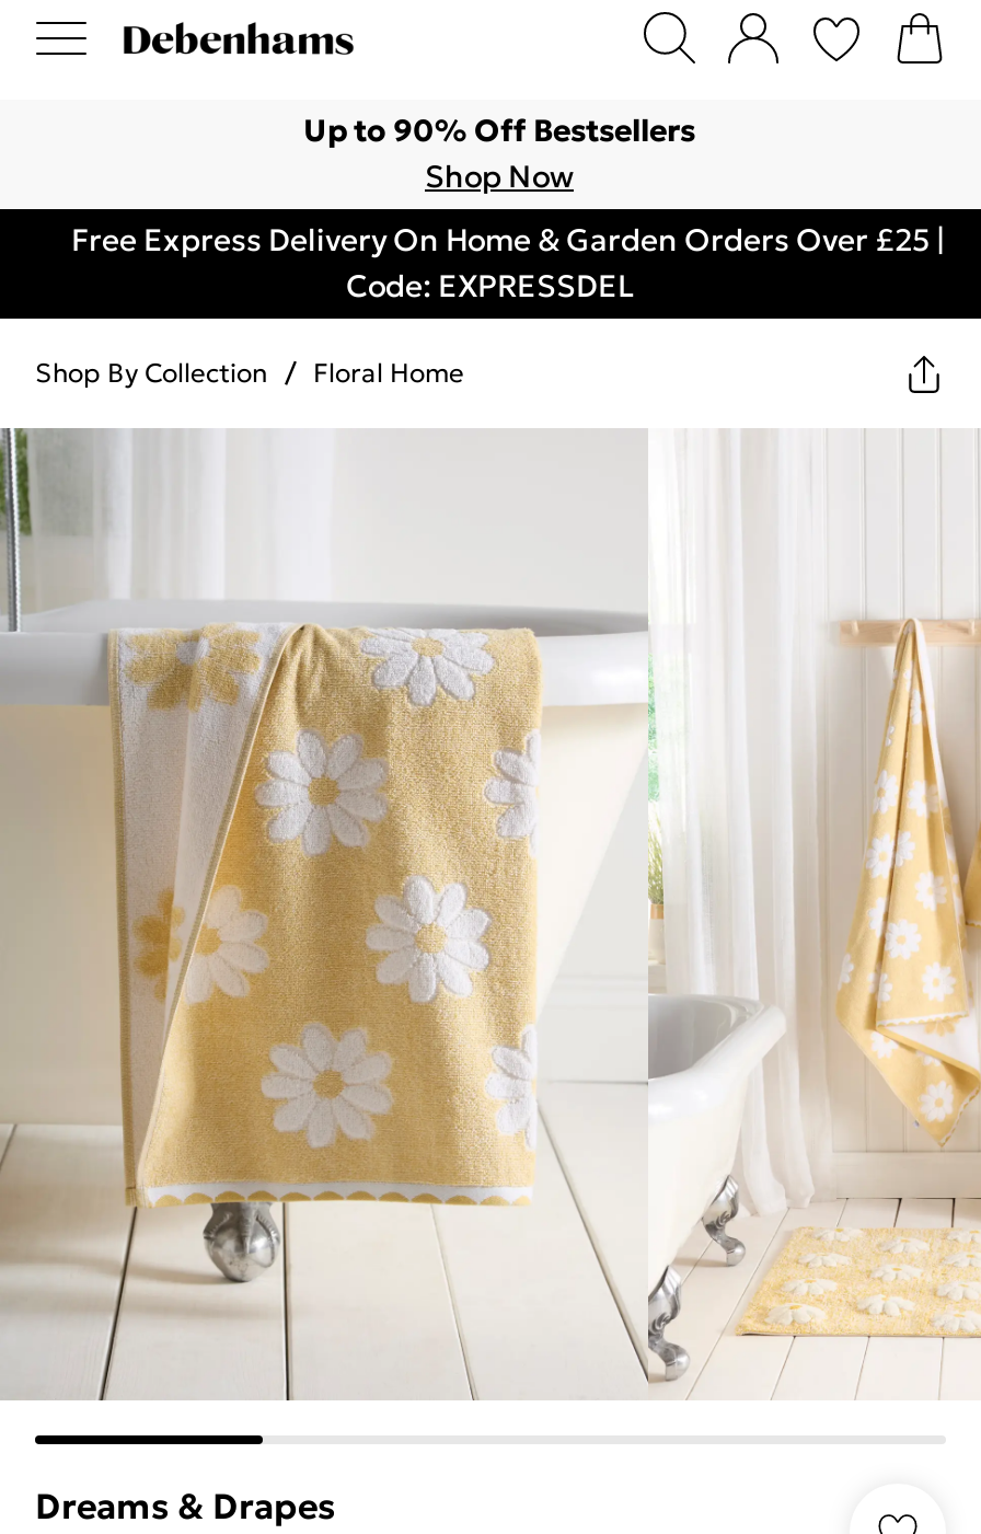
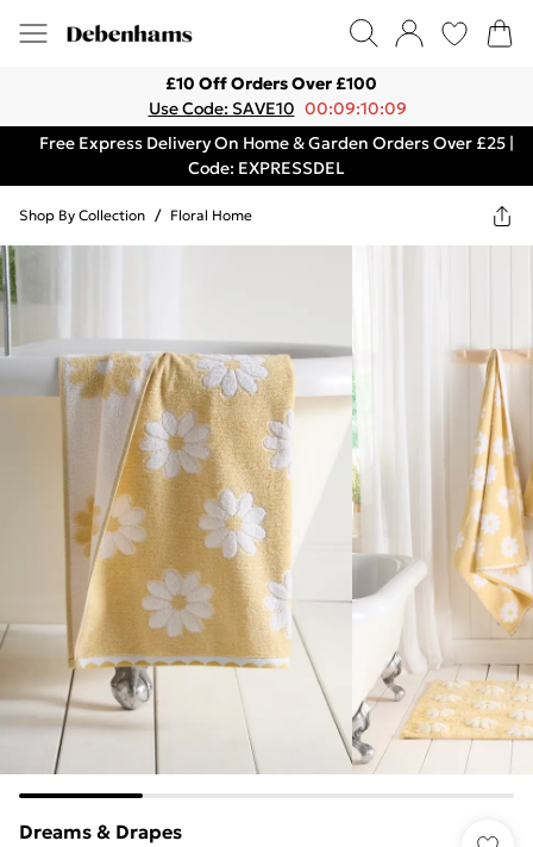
[303,111,695,196] Up to 90% Off Bestsellers | Shop Now -> [148,73,406,119] £10 Off Orders Over £100 | Use Code: SAVE10 00:09:10:09

